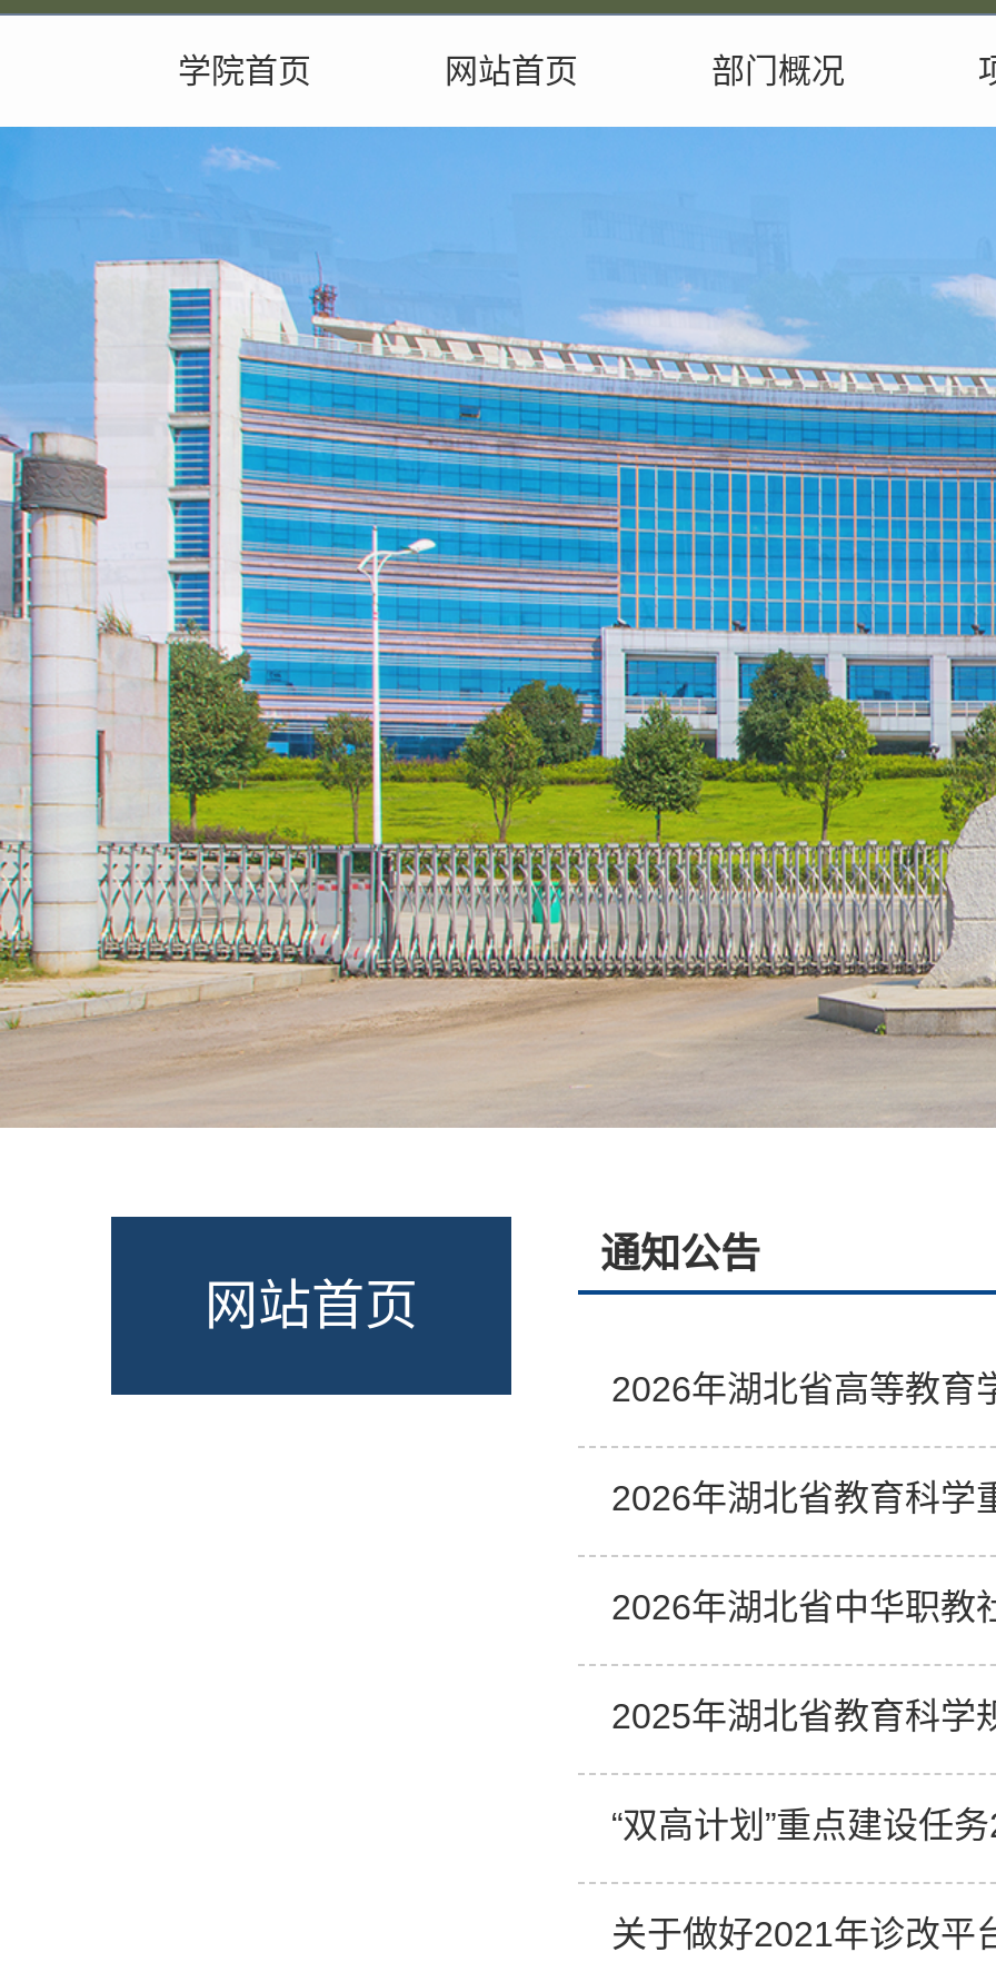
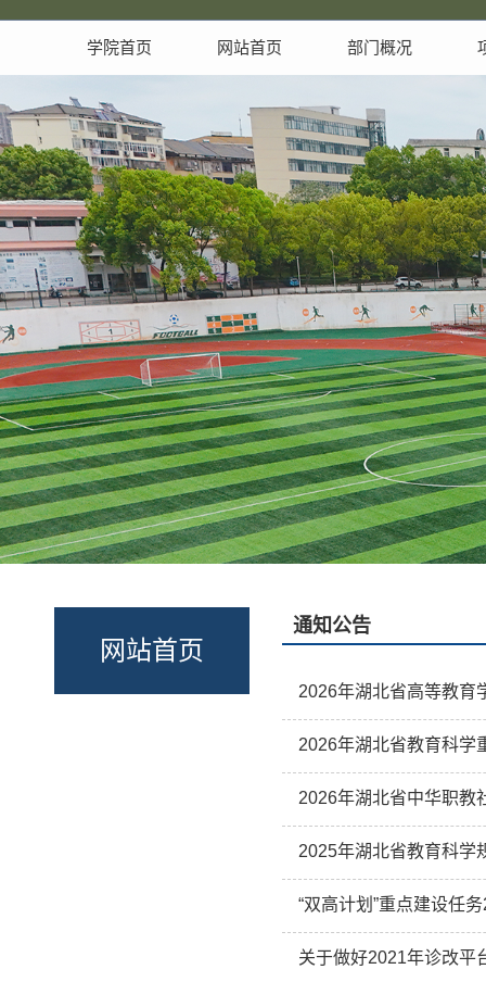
[7,125,989,1128] [image] -> [3,75,483,565] [image]

